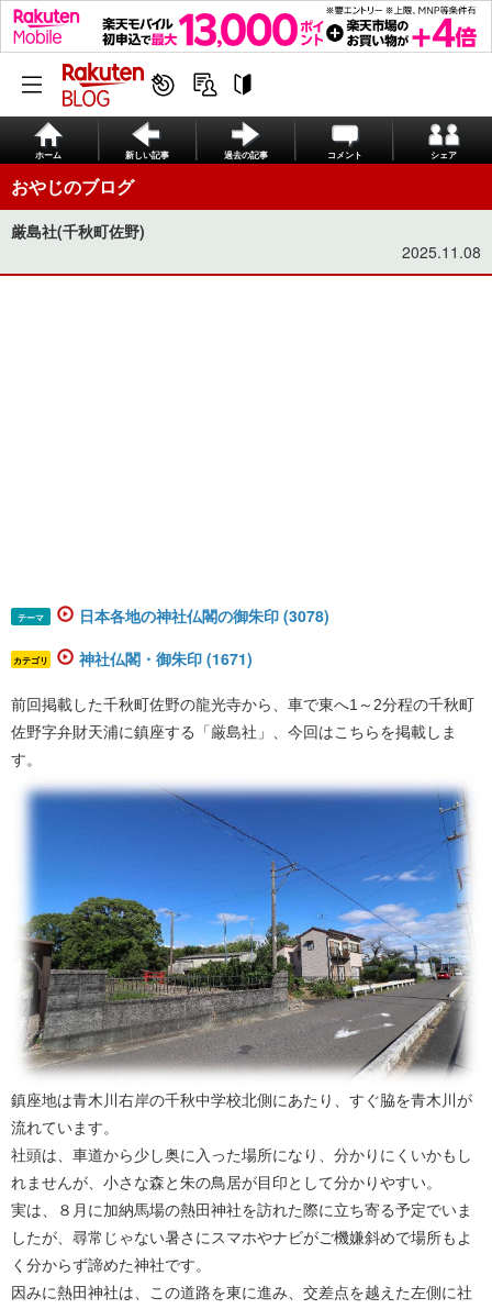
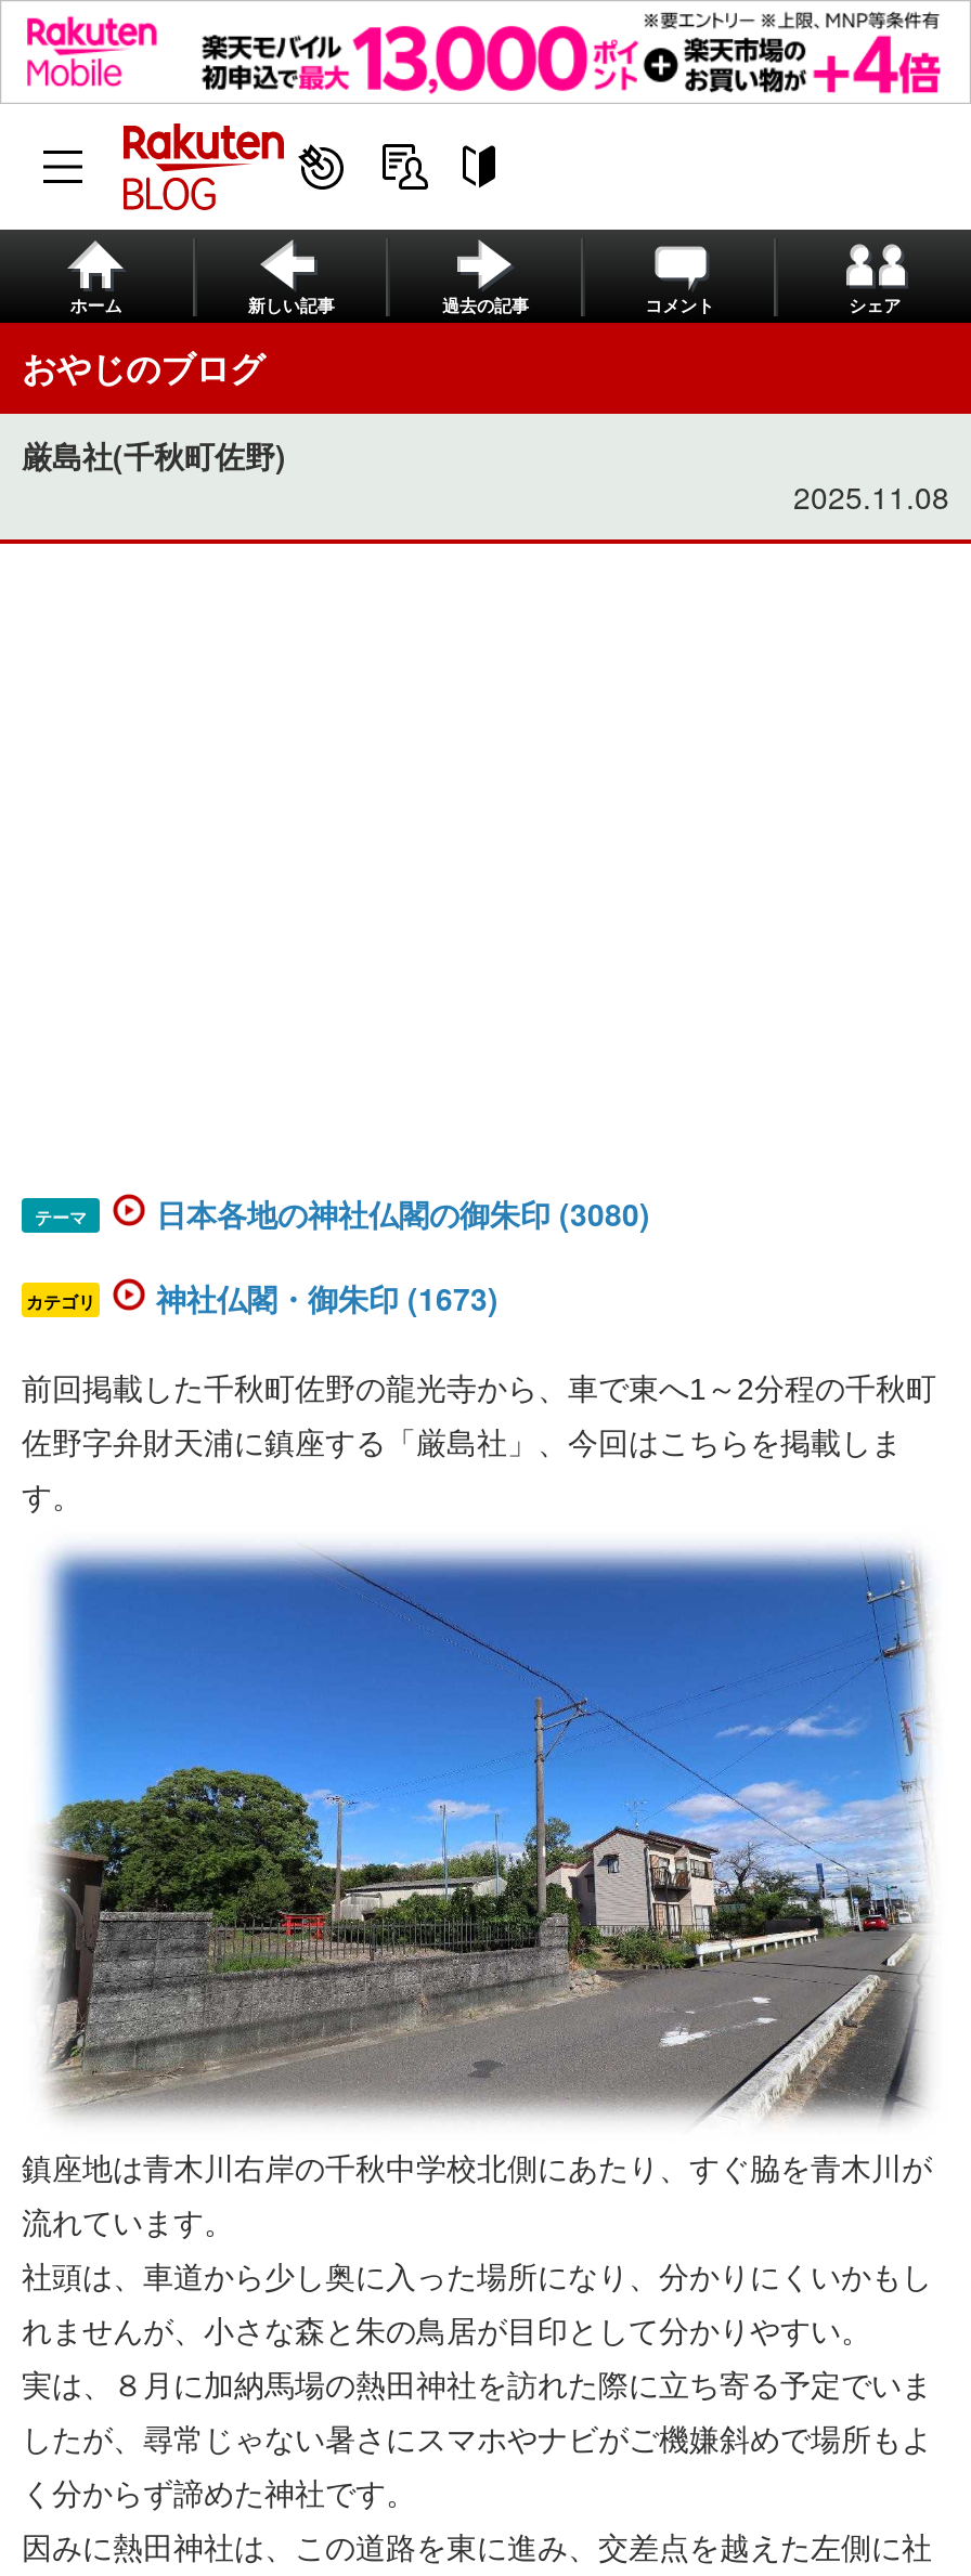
[79,604,329,626] 日本各地の神社仏閣の御朱印 (3078) -> [156,1191,650,1234] 日本各地の神社仏閣の御朱印 (3080)
[79,647,253,669] 神社仏閣・御朱印 (1671) -> [156,1276,499,1319] 神社仏閣・御朱印 (1673)

